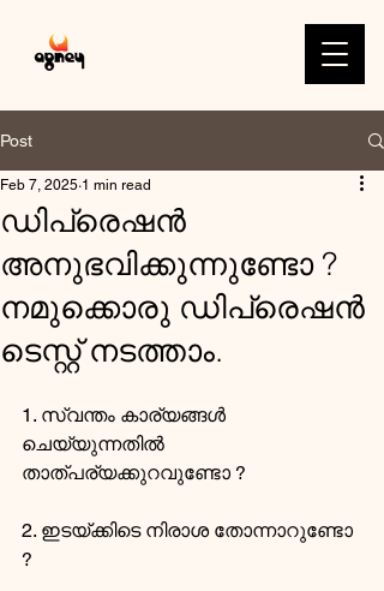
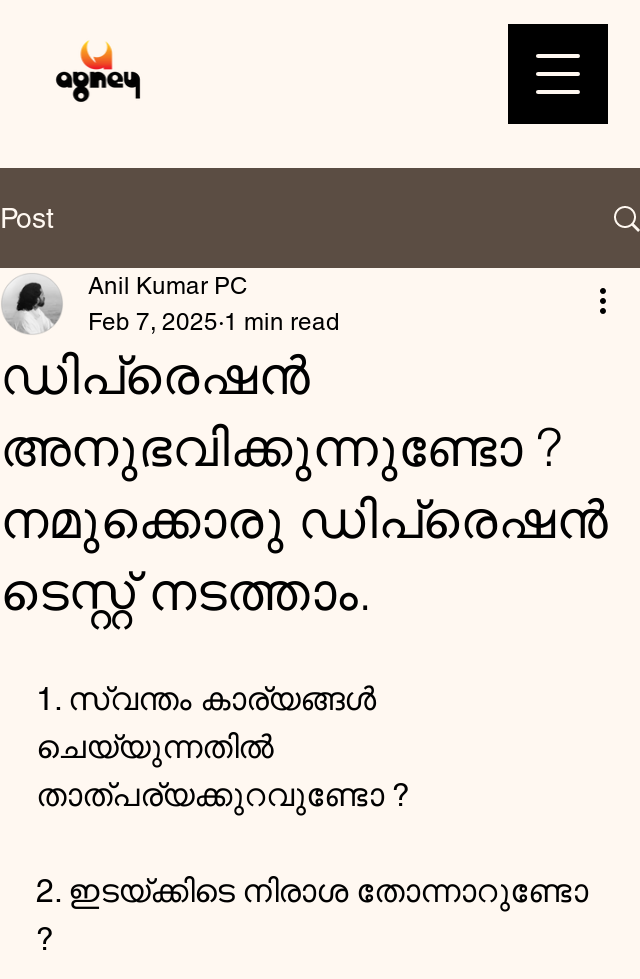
none -> [88,272,248,300] Anil Kumar PC

